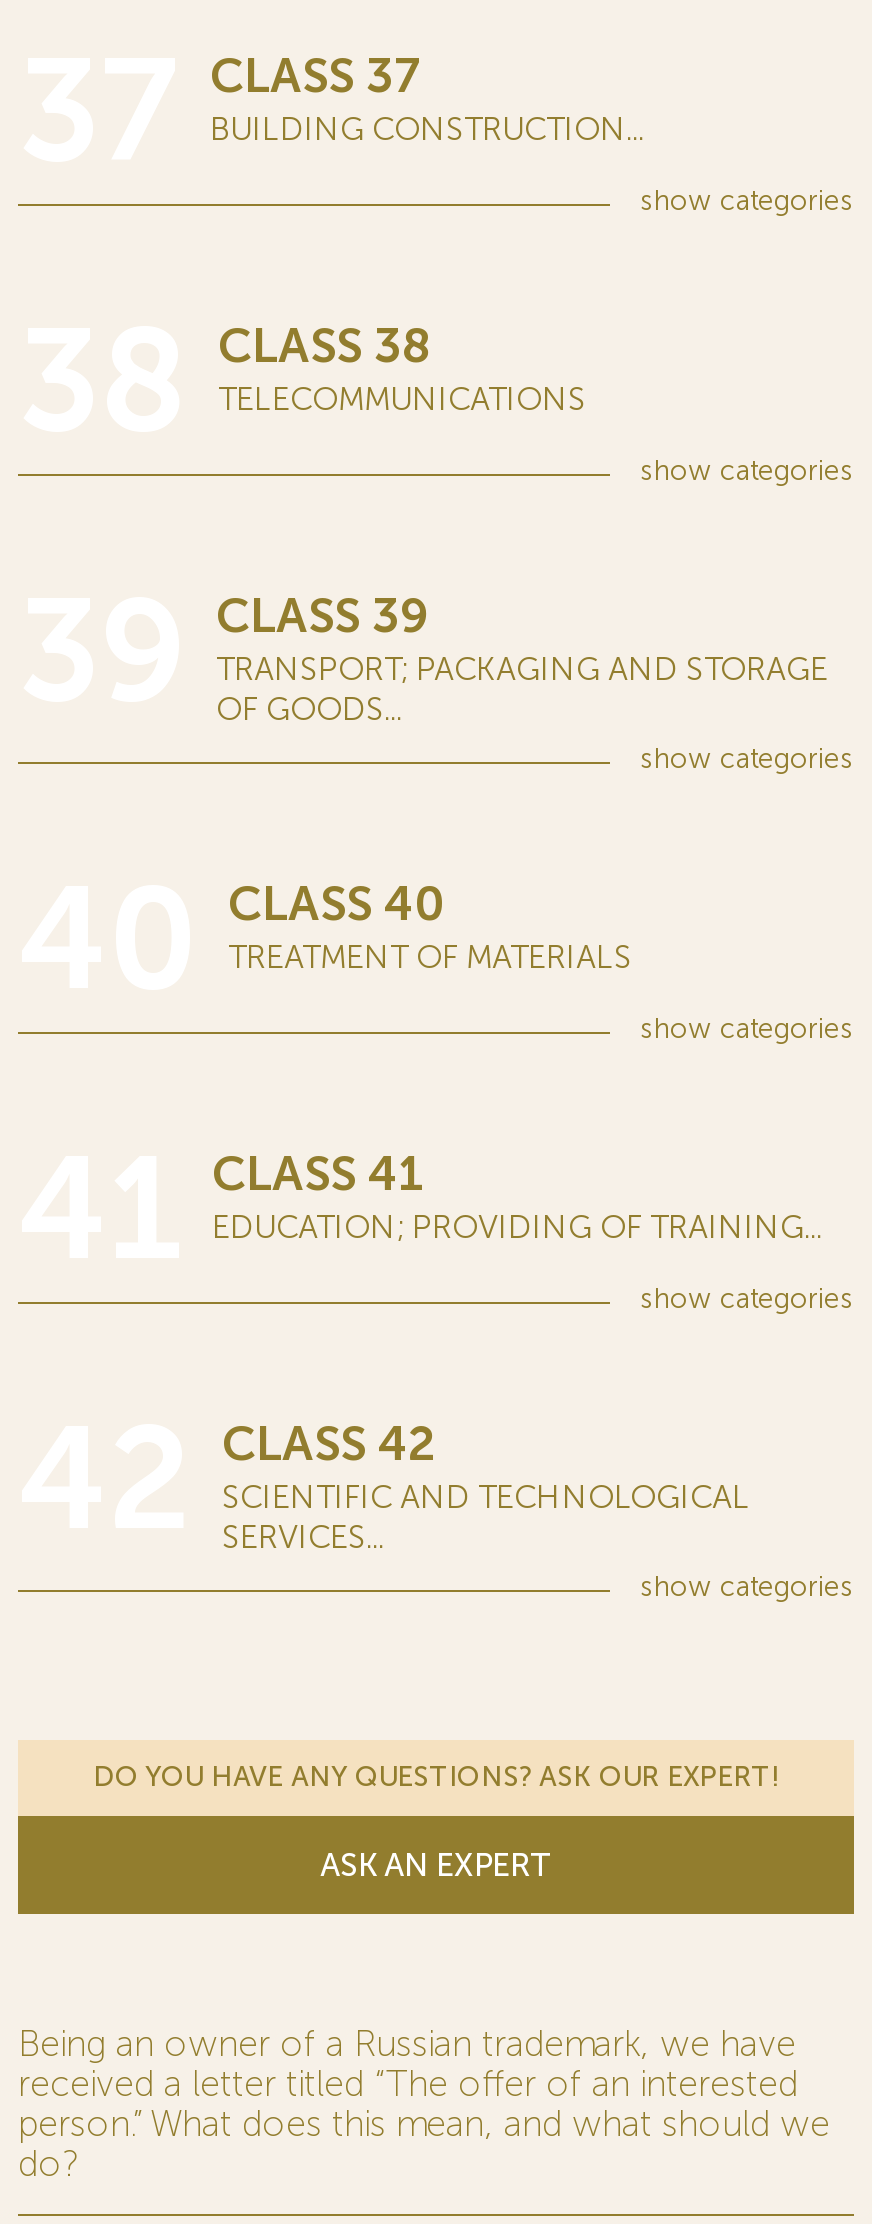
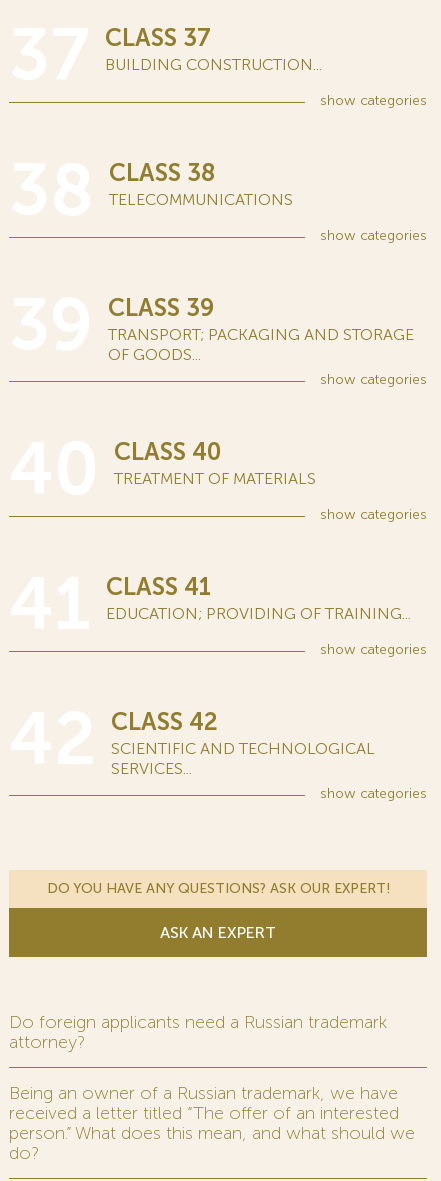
none -> [9,1011,387,1053] Do foreign applicants need a Russian trademark | attorney?

